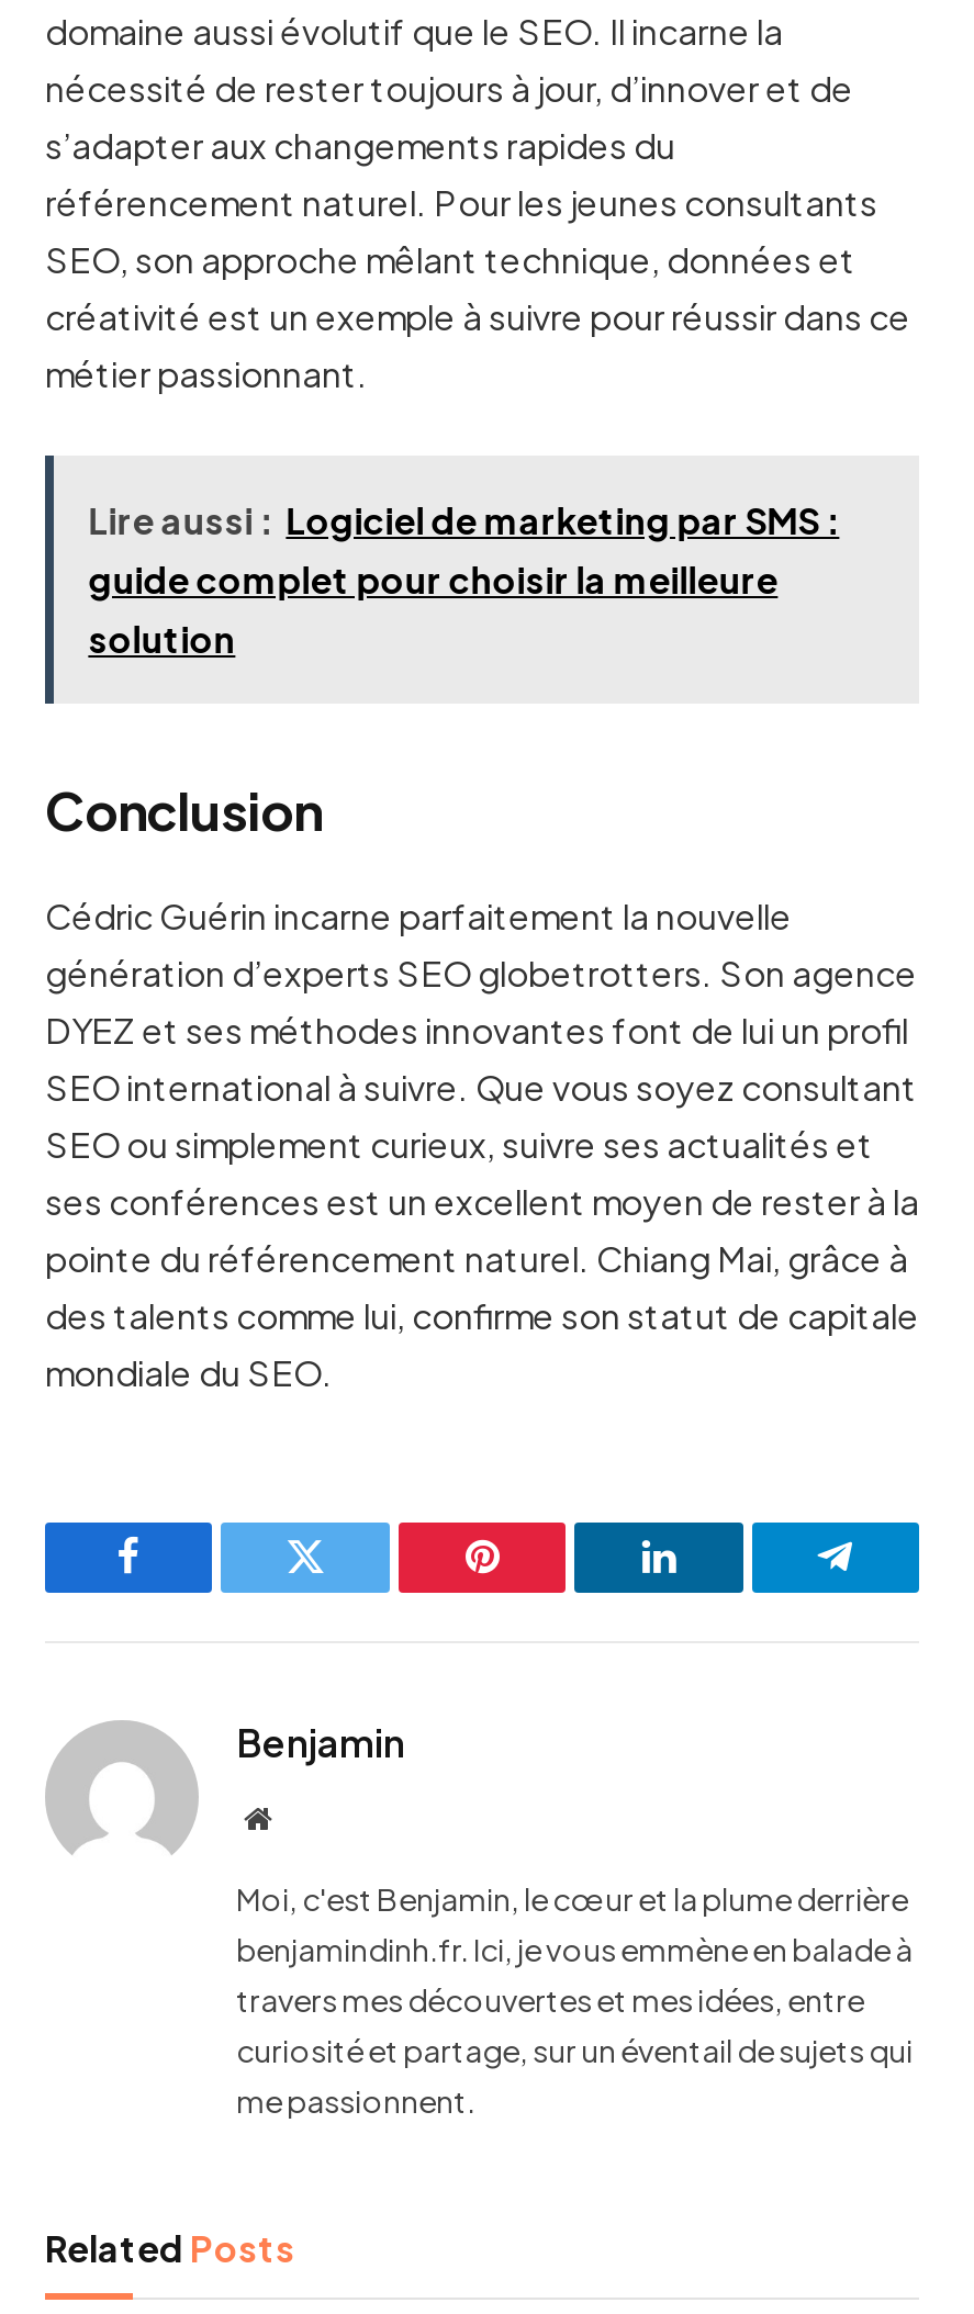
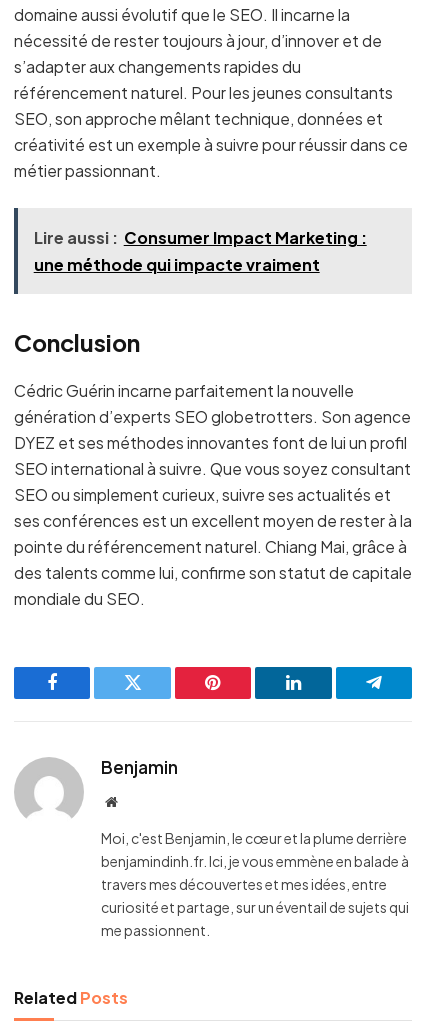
[88,497,839,662] Lire aussi : Logiciel de marketing par SMS : | guide complet pour choisir la meilleure | solution -> [34,227,367,275] Lire aussi : Consumer Impact Marketing : | une méthode qui impacte vraiment

